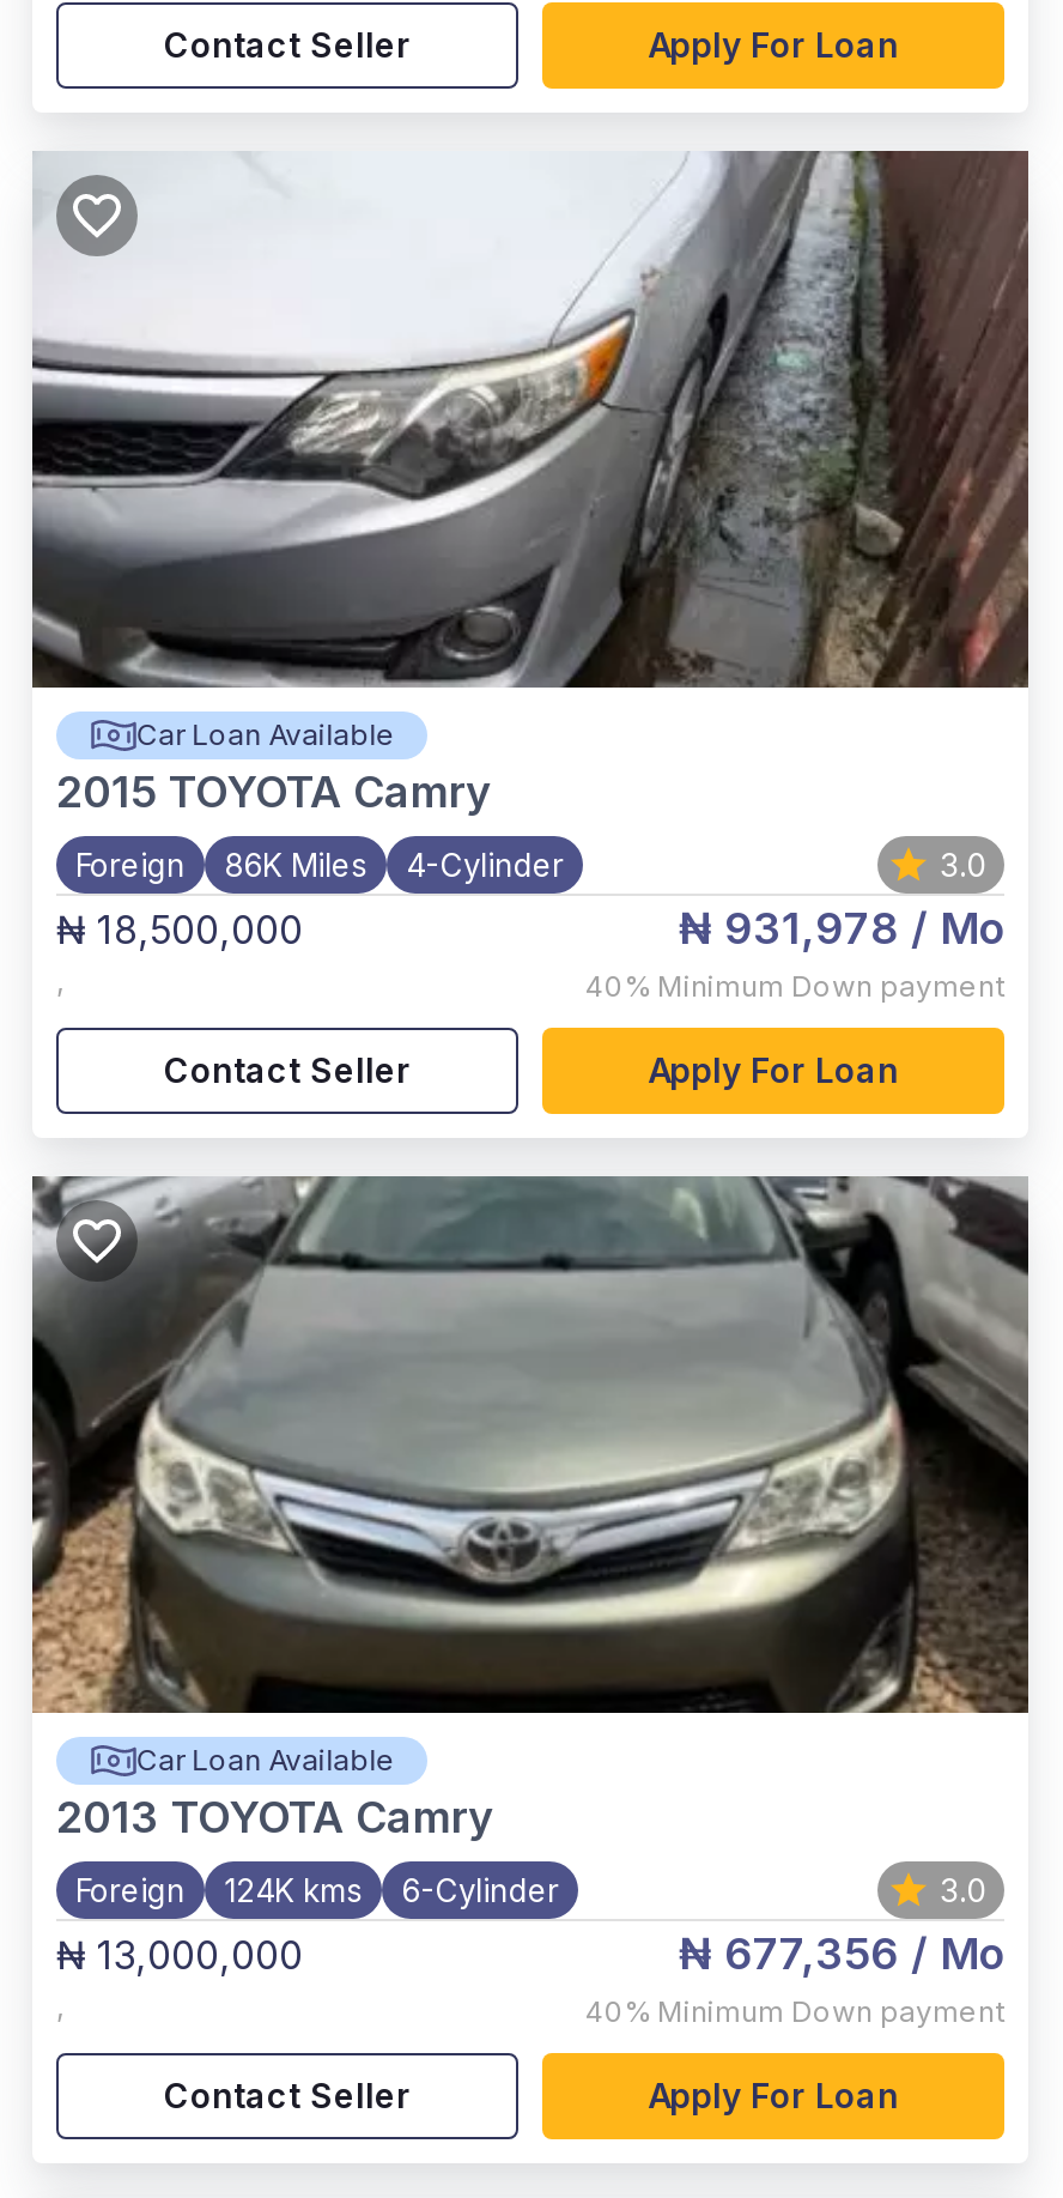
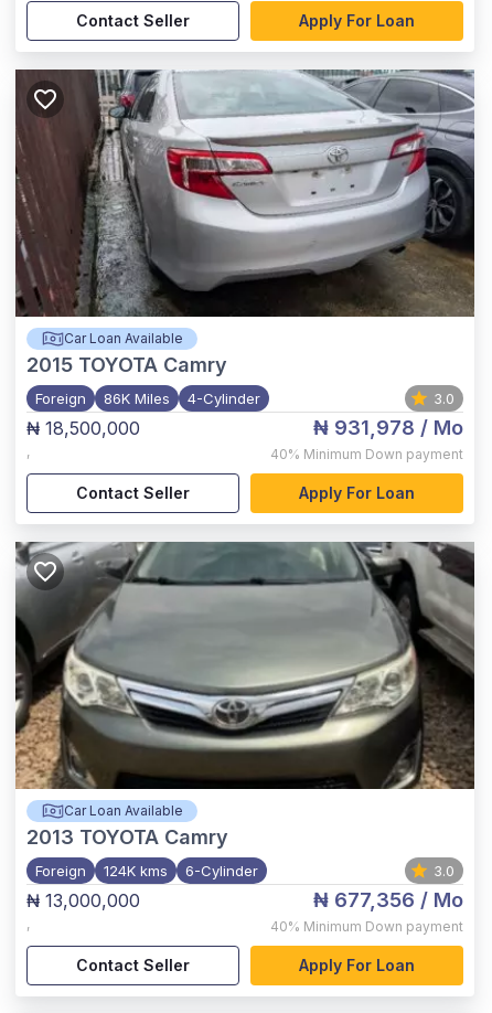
[32,151,1031,688] [image] -> [14,68,475,318] [image]

